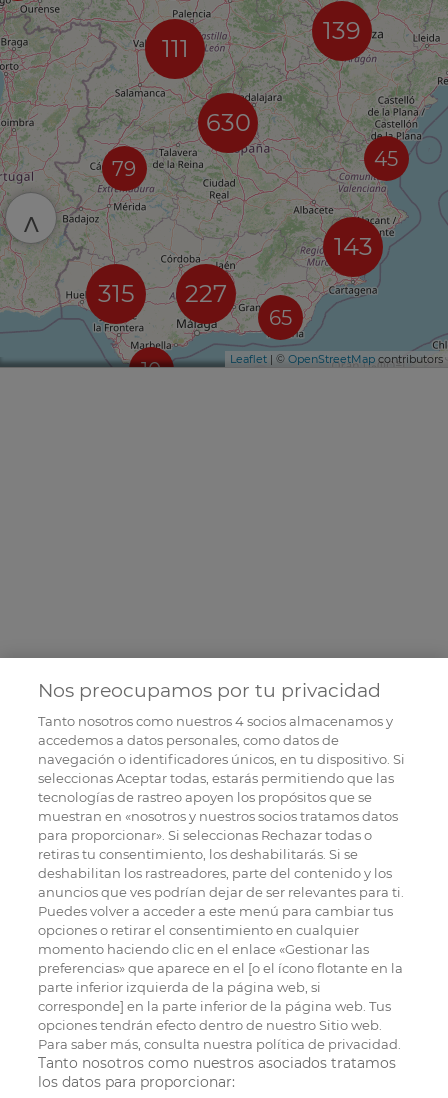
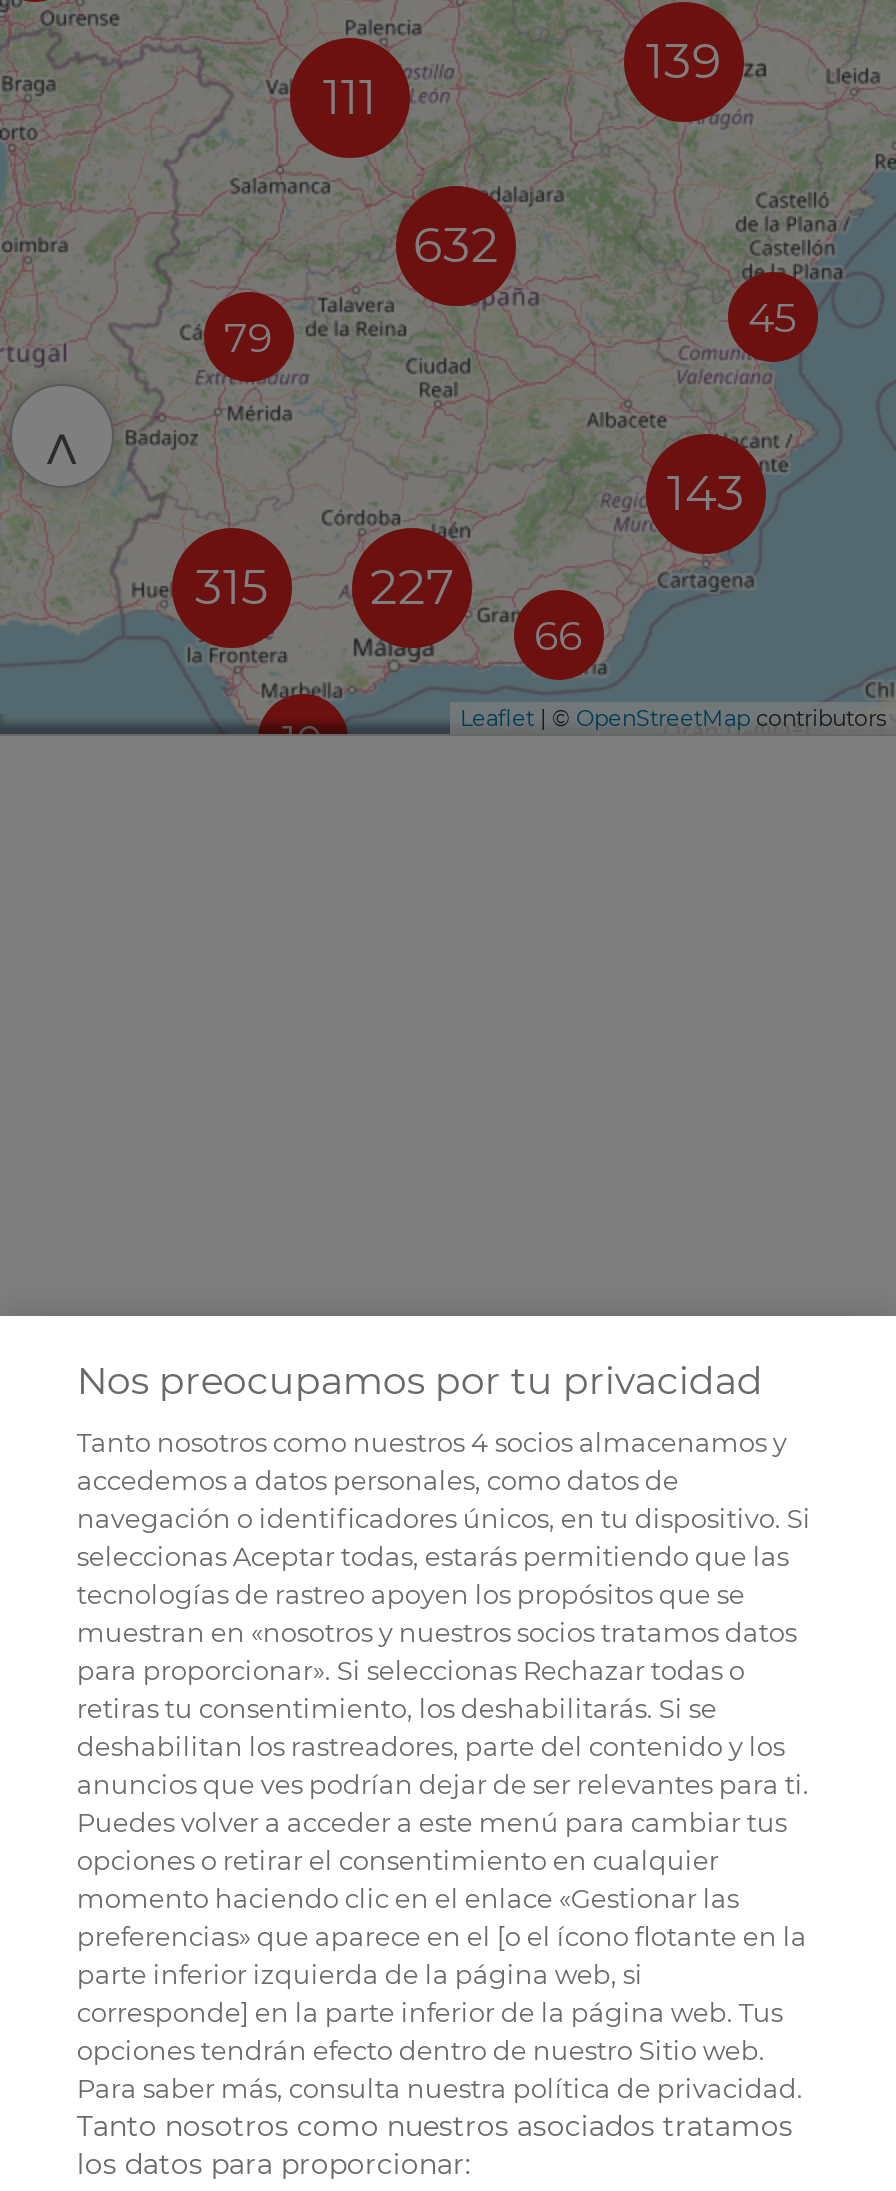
[205,108,250,137] 630 -> [413,216,499,274] 632
[268,306,291,330] 65 -> [534,612,582,660] 66

